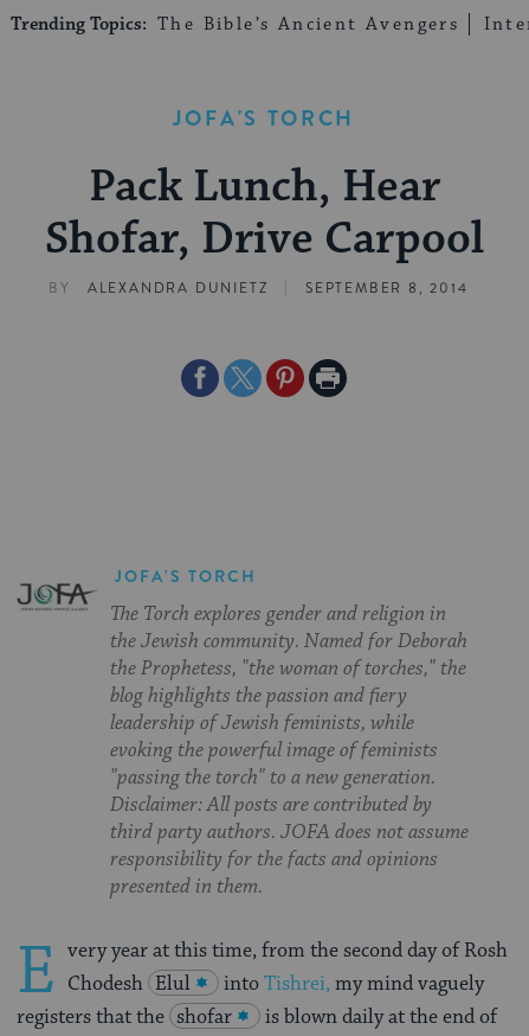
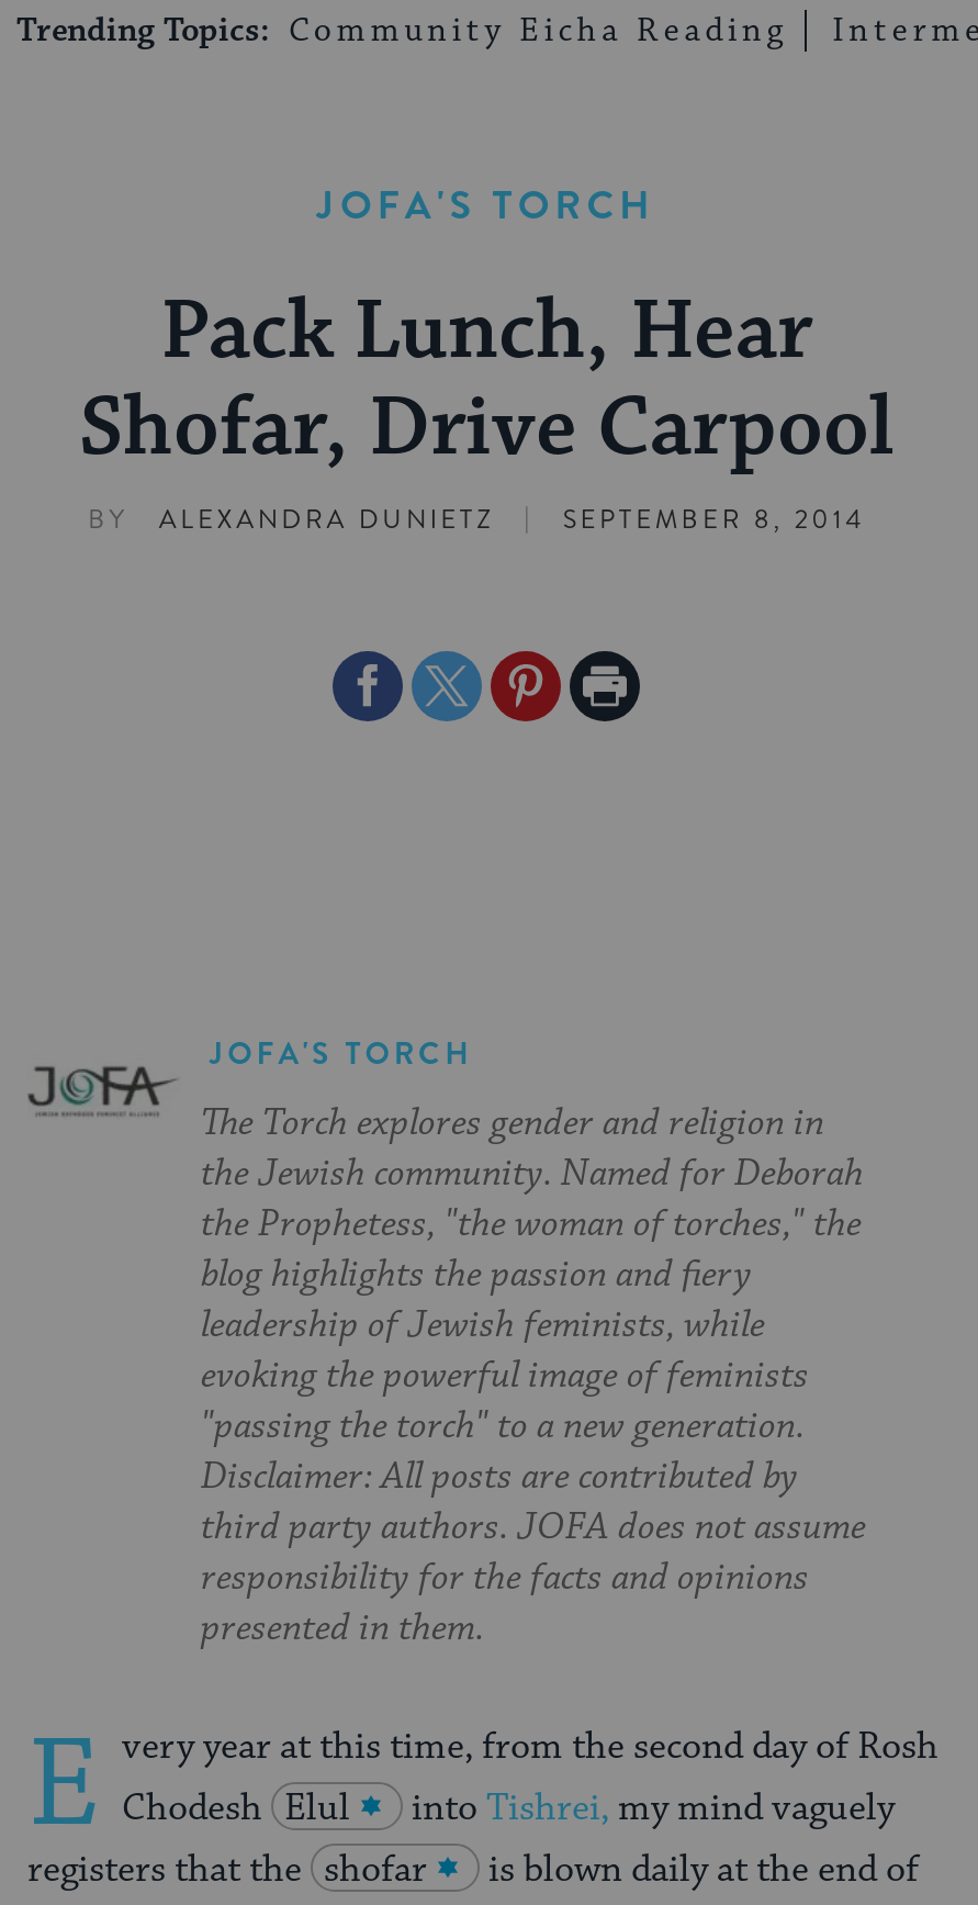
[11,13,459,36] Trending Topics: The Bible’s Ancient Avengers -> [16,10,787,52] Trending Topics: Community Eicha Reading

